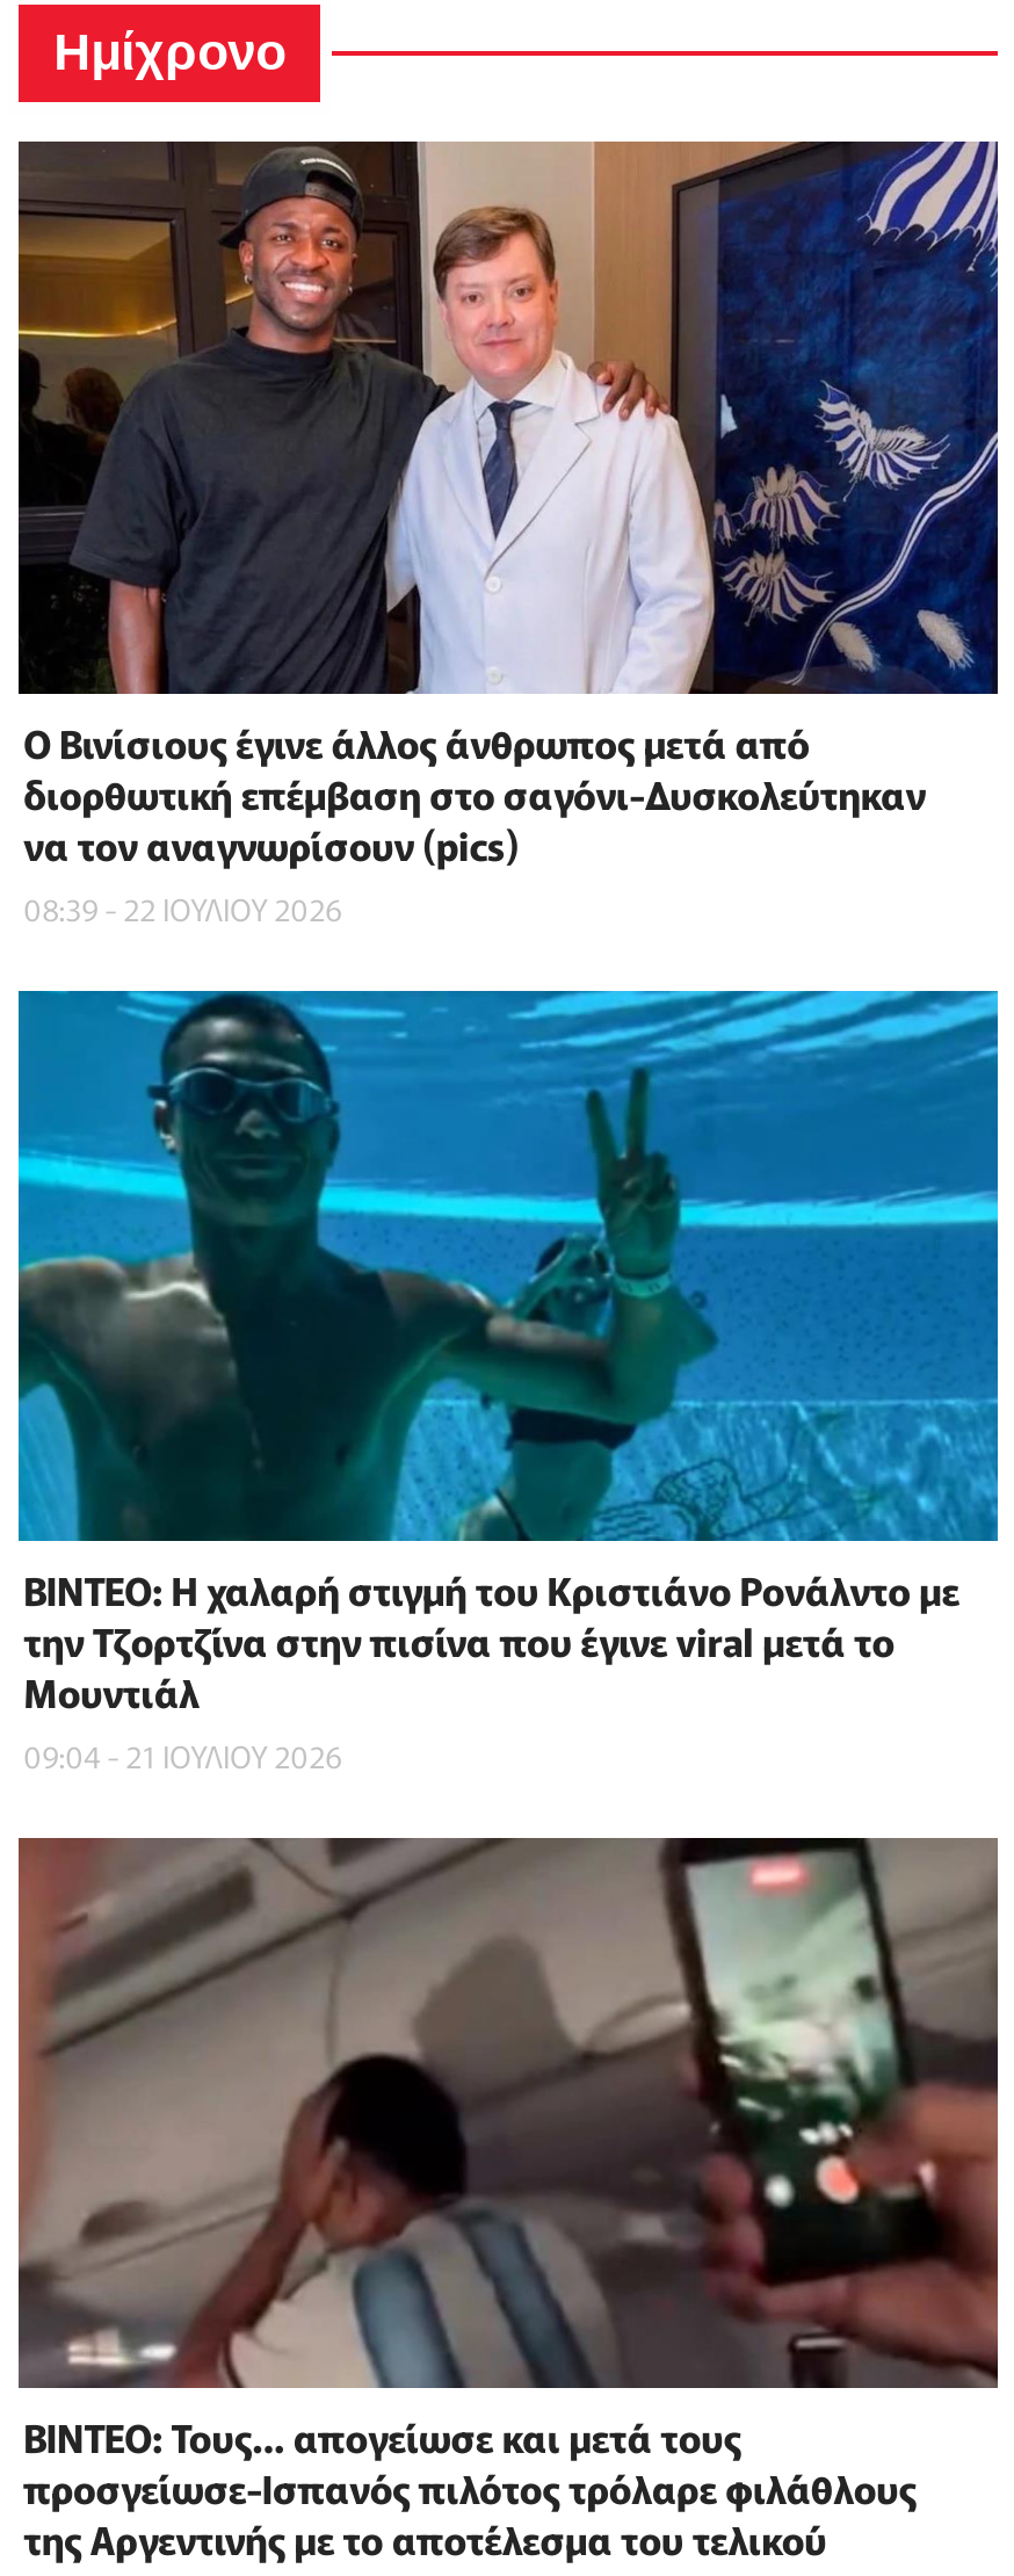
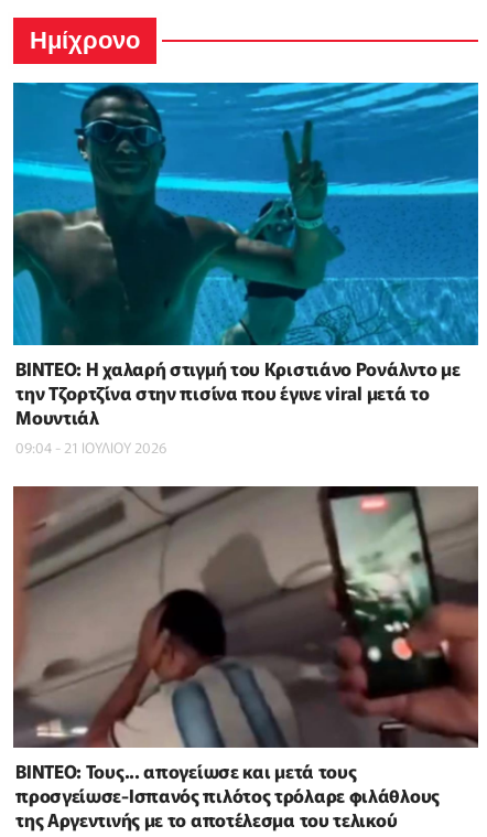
[16,139,1000,930] [image] | Ο Βινίσιους έγινε άλλος άνθρωπος μετά από | διορθωτική επέμβαση στο σαγόνι-Δυσκολεύτηκαν | να τον αναγνωρίσουν (pics) | 08:39 - 22 ΙΟΥΛΙΟΥ 2026 -> none

